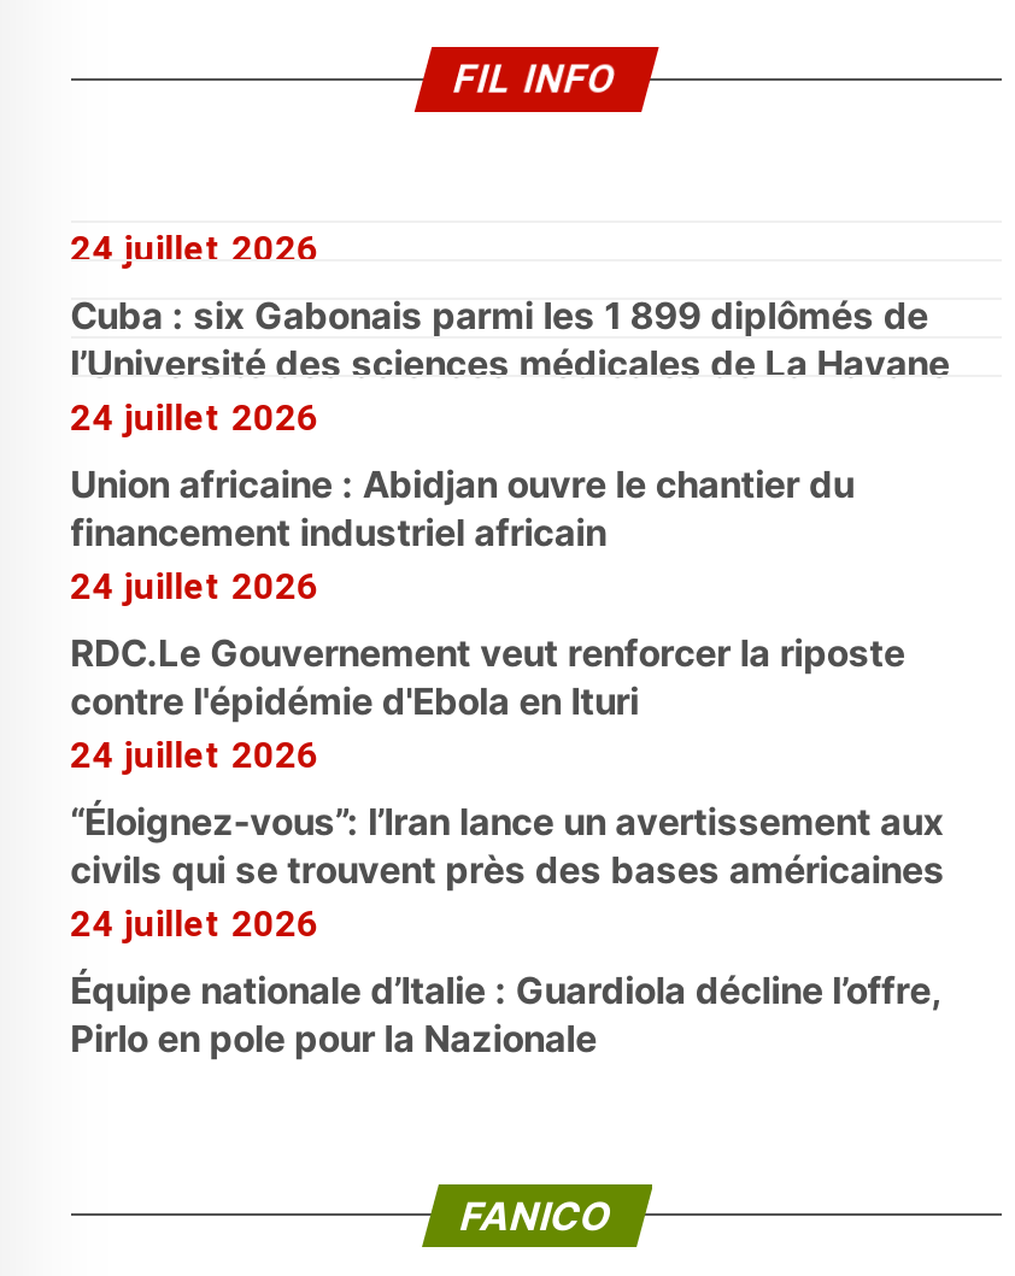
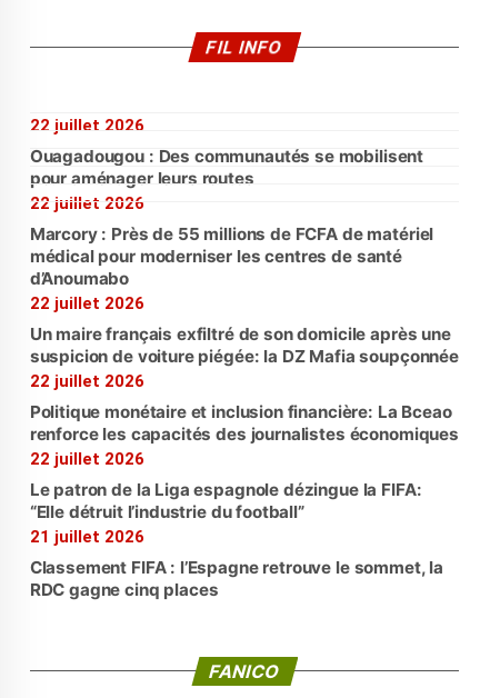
[70,228,950,1062] 24 juillet 2026 | Cuba : six Gabonais parmi les 1 899 diplômés de | l’Université des sciences médicales de La Havane | 24 juillet 2026 | Union africaine : Abidjan ouvre le chantier du | financement industriel africain | 24 juillet 2026 | RDC.Le Gouvernement veut renforcer la riposte | contre l'épidémie d'Ebola en Ituri | 24 juillet 2026 | “Éloignez-vous”: l’Iran lance un avertissement aux | civils qui se trouvent près des bases américaines | 24 juillet 2026 | Équipe nationale d’Italie : Guardiola décline l’offre, | Pirlo en pole pour la Nazionale -> [30,116,459,600] 22 juillet 2026 | Ouagadougou : Des communautés se mobilisent | pour aménager leurs routes | 22 juillet 2026 | Marcory : Près de 55 millions de FCFA de matériel | médical pour moderniser les centres de santé | d’Anoumabo | 22 juillet 2026 | Un maire français exfiltré de son domicile après une | suspicion de voiture piégée: la DZ Mafia soupçonnée | 22 juillet 2026 | Politique monétaire et inclusion financière: La Bceao | renforce les capacités des journalistes économiques | 22 juillet 2026 | Le patron de la Liga espagnole dézingue la FIFA: | “Elle détruit l’industrie du football” | 21 juillet 2026 | Classement FIFA : l’Espagne retrouve le sommet, la | RDC gagne cinq places

